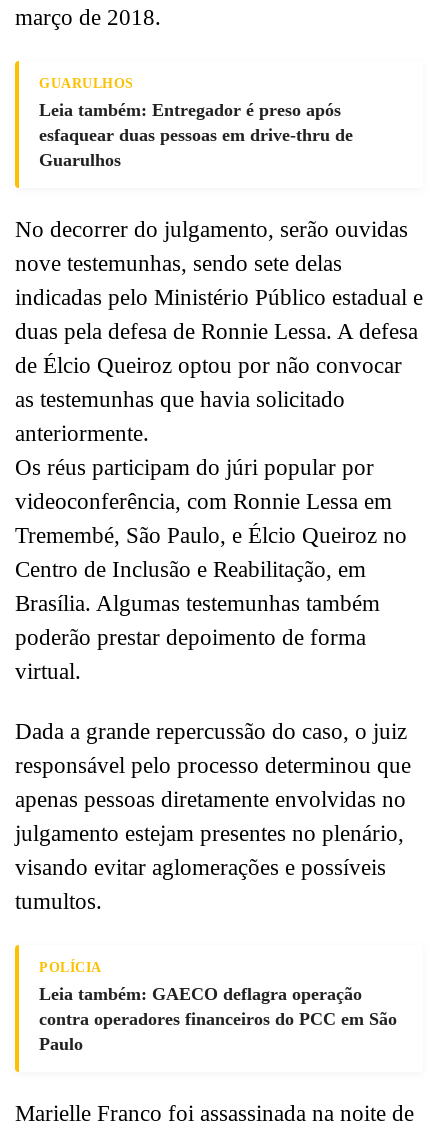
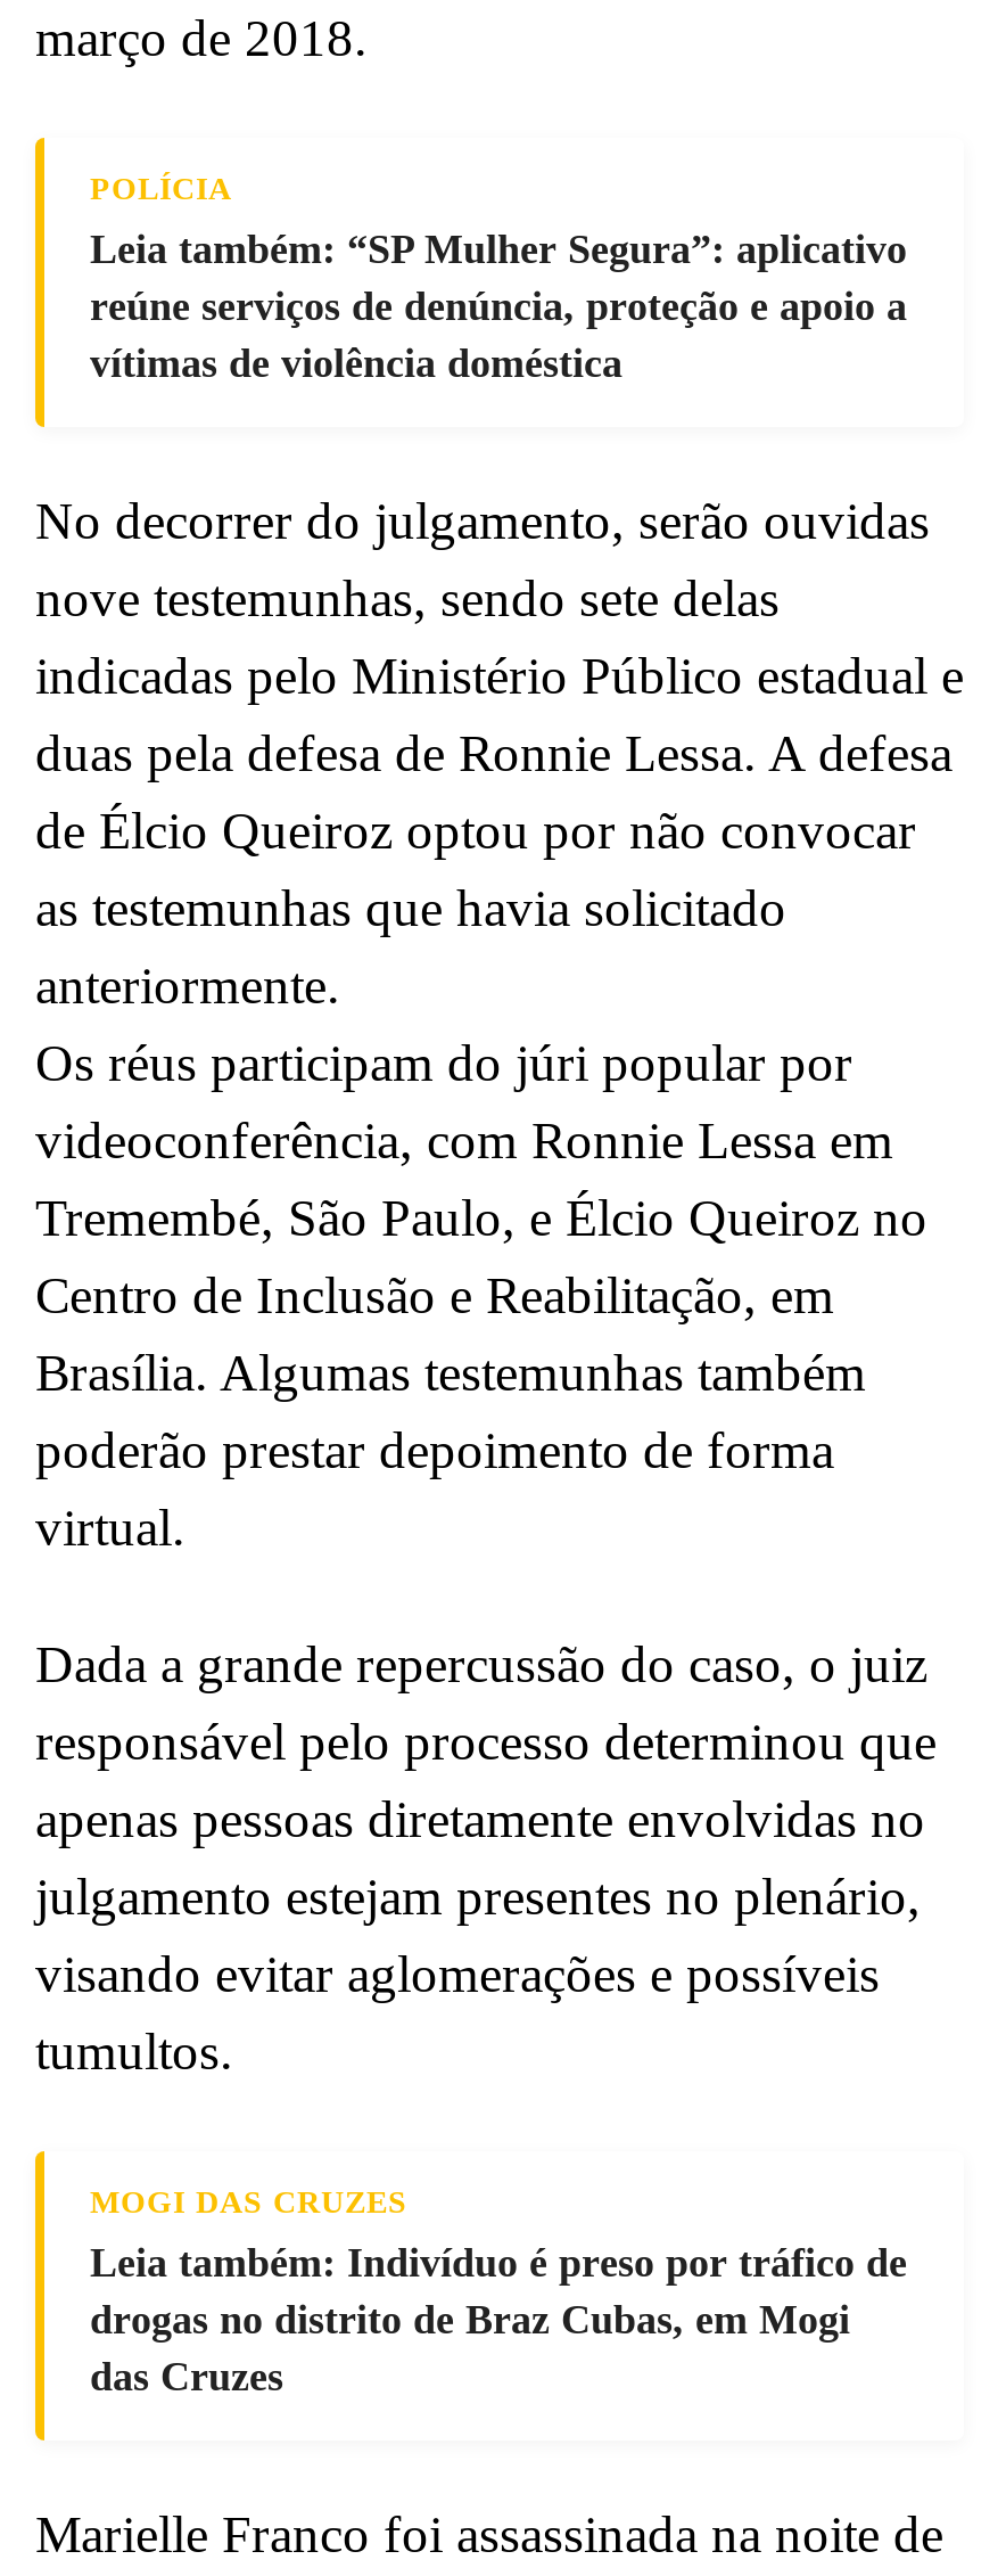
[39,76,353,170] GUARULHOS | Leia também: Entregador é preso após | esfaquear duas pessoas em drive-thru de | Guarulhos -> [90,173,907,387] POLÍCIA | Leia também: “SP Mulher Segura”: aplicativo | reúne serviços de denúncia, proteção e apoio a | vítimas de violência doméstica
[39,960,397,1054] POLÍCIA | Leia também: GAECO deflagra operação | contra operadores financeiros do PCC em São | Paulo -> [90,2186,907,2400] MOGI DAS CRUZES | Leia também: Indivíduo é preso por tráfico de | drogas no distrito de Braz Cubas, em Mogi | das Cruzes

